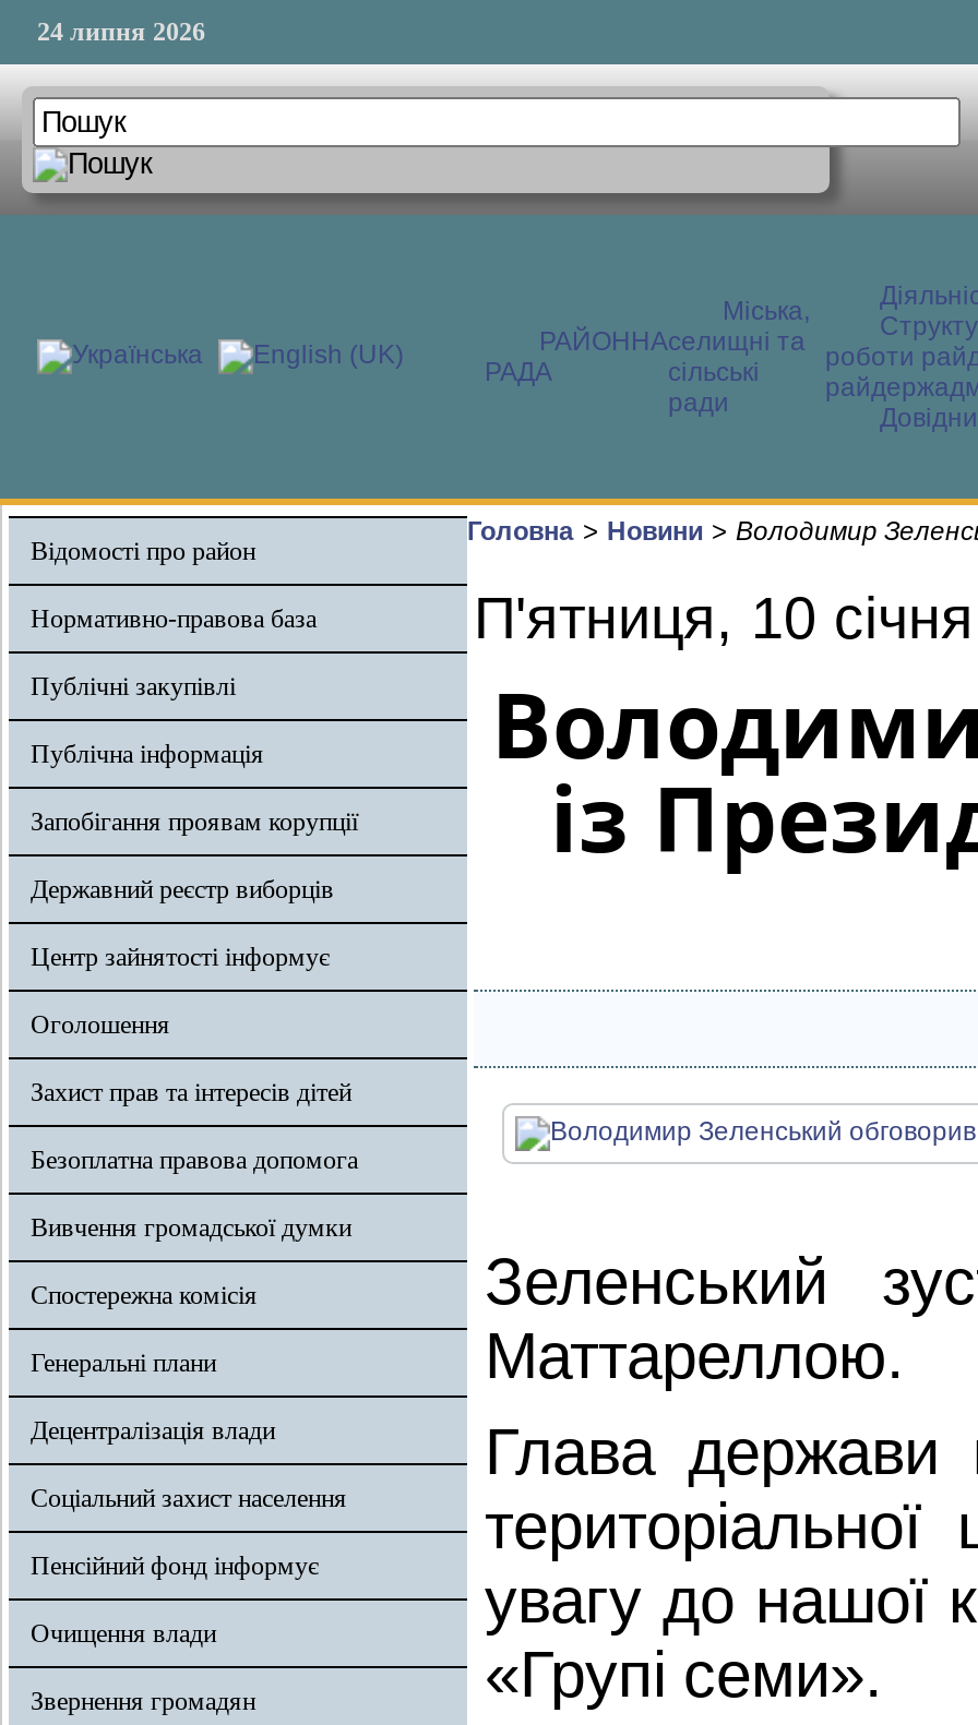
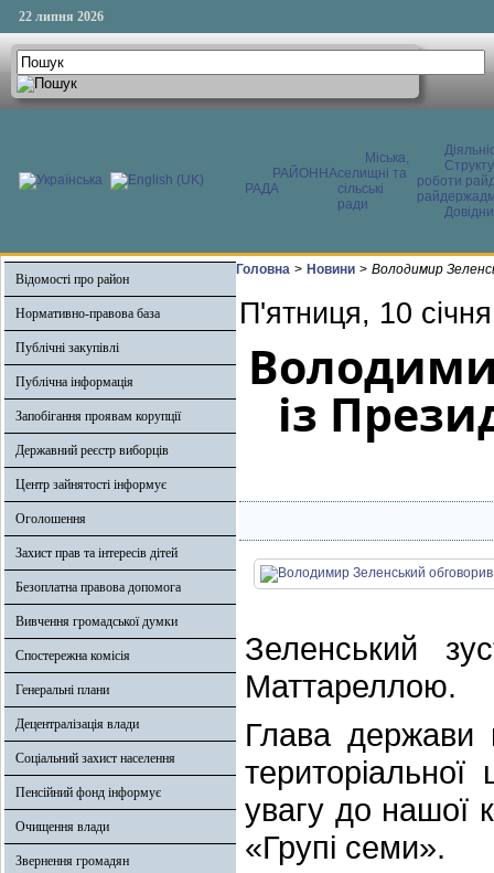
[37,16,205,47] 24 липня 2026 -> [19,9,104,24] 22 липня 2026

